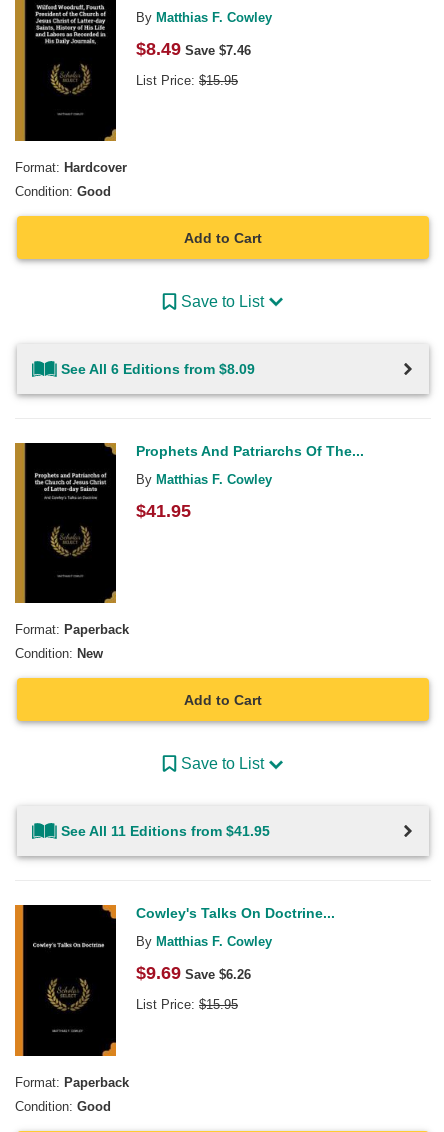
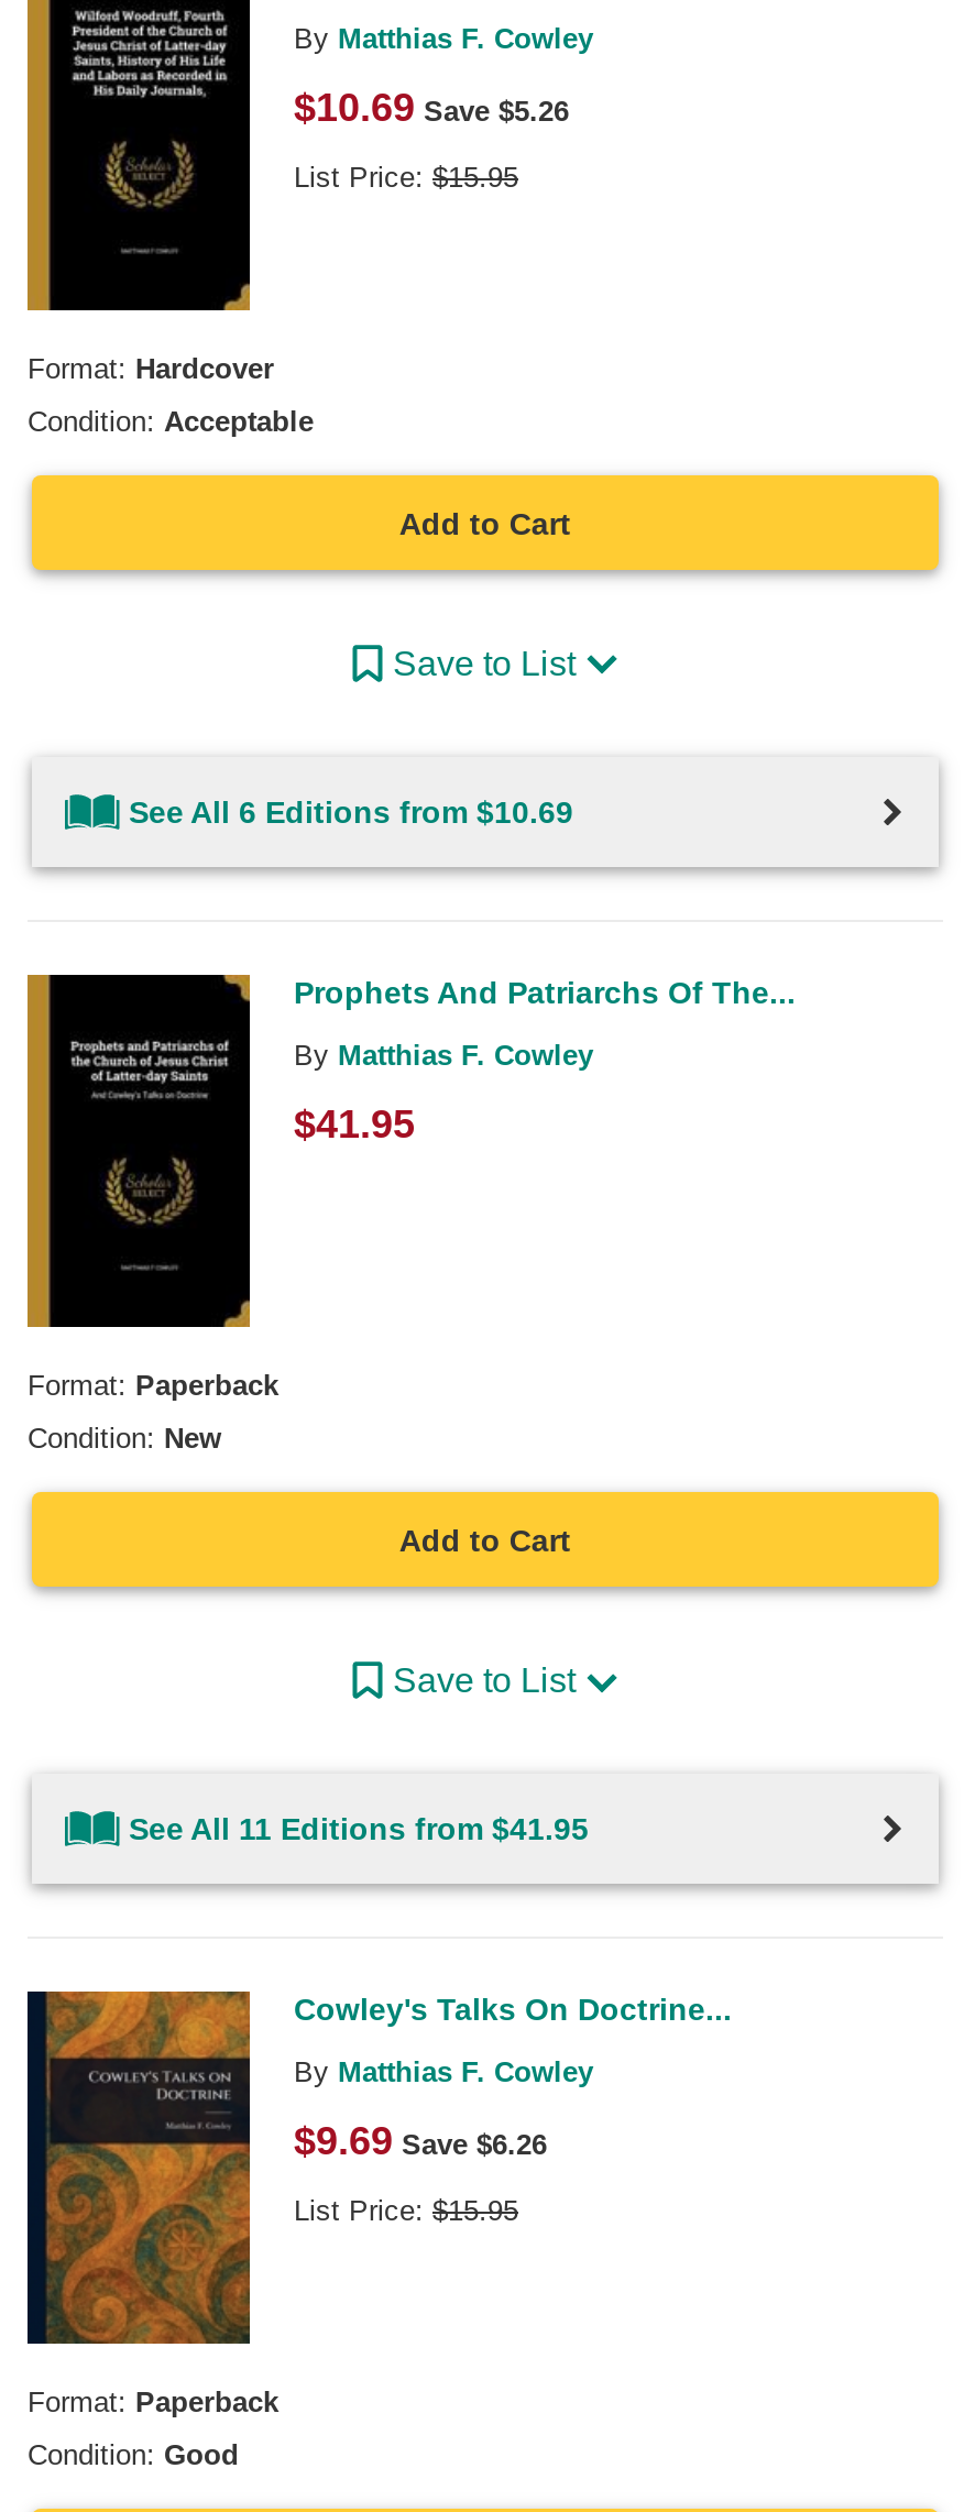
[136,38,251,58] $8.49 Save $7.46 -> [294,85,569,129] $10.69 Save $5.26
[15,184,111,199] Condition: Good -> [28,405,314,438] Condition: Acceptable
[61,361,255,377] See All 6 Editions from $8.09 -> [129,794,573,829] See All 6 Editions from $10.69
[14,904,117,1057] [image] -> [25,1989,252,2348] [image]

